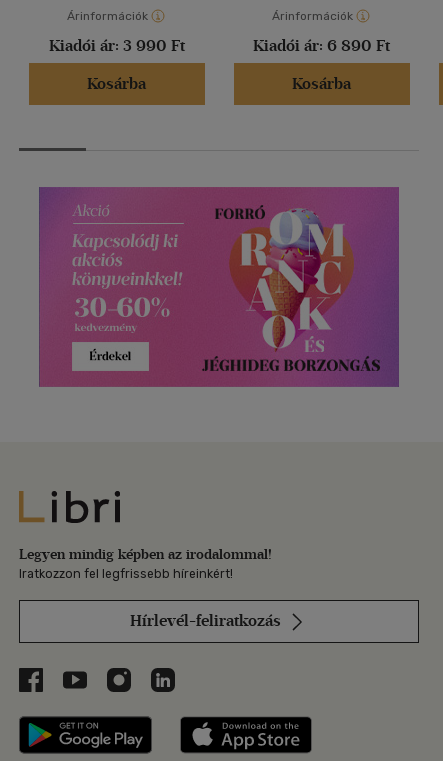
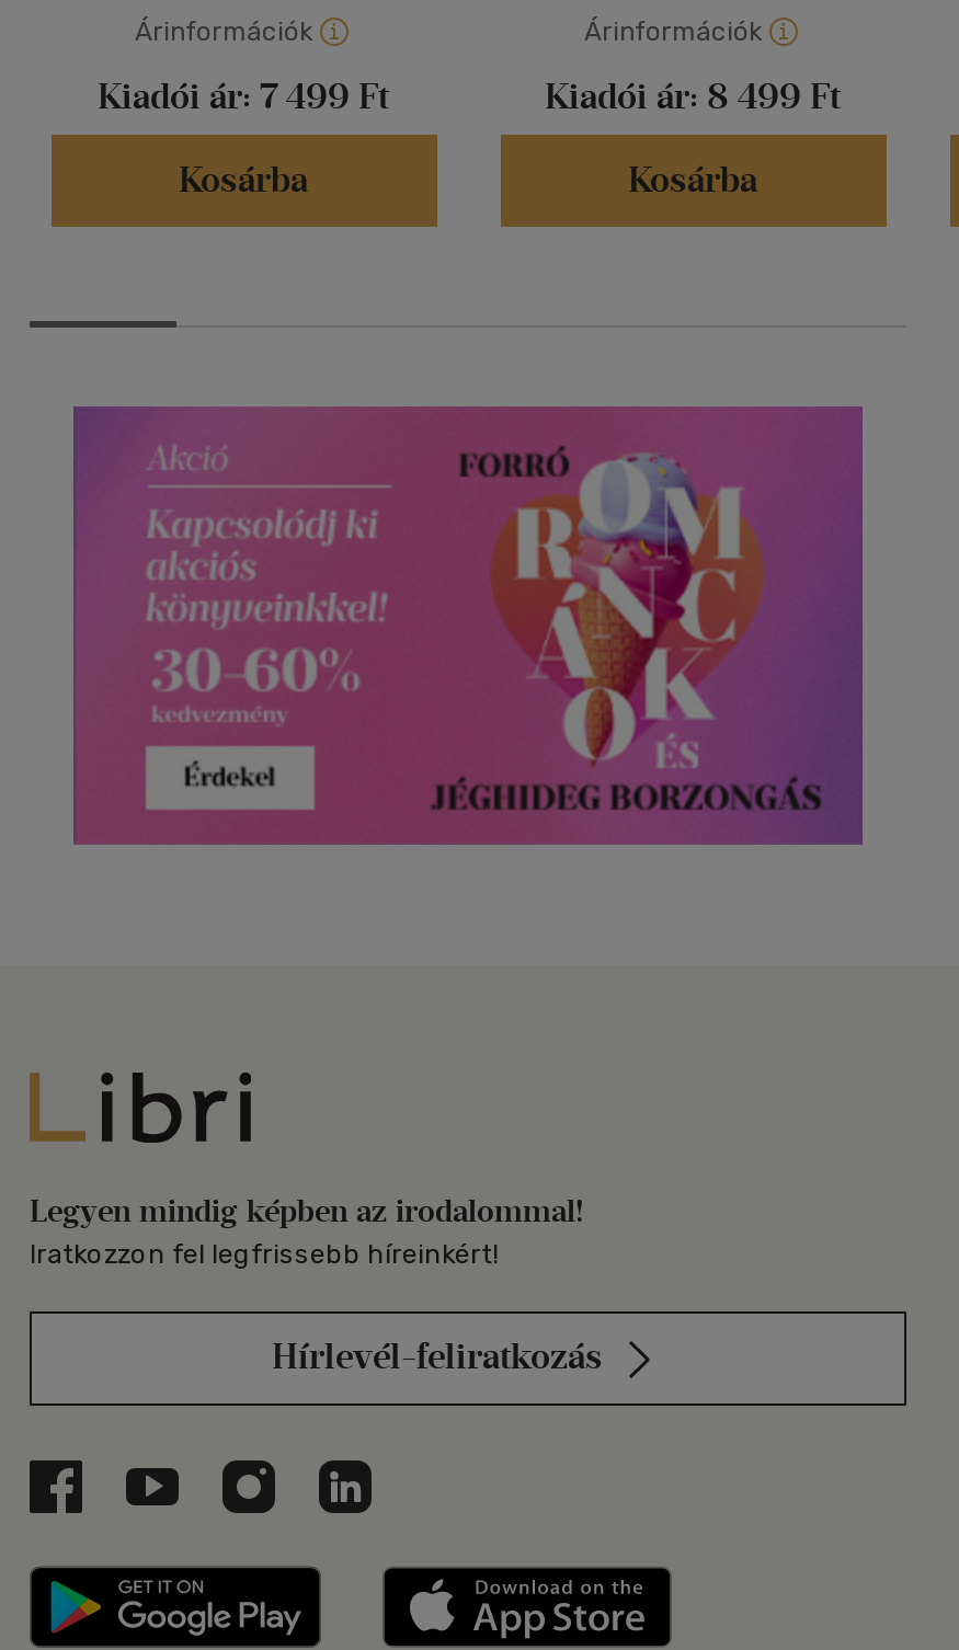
[48,36,184,55] Kiadói ár: 3 990 Ft -> [98,76,389,118] Kiadói ár: 7 499 Ft
[253,36,390,55] Kiadói ár: 6 890 Ft -> [545,76,841,118] Kiadói ár: 8 499 Ft

